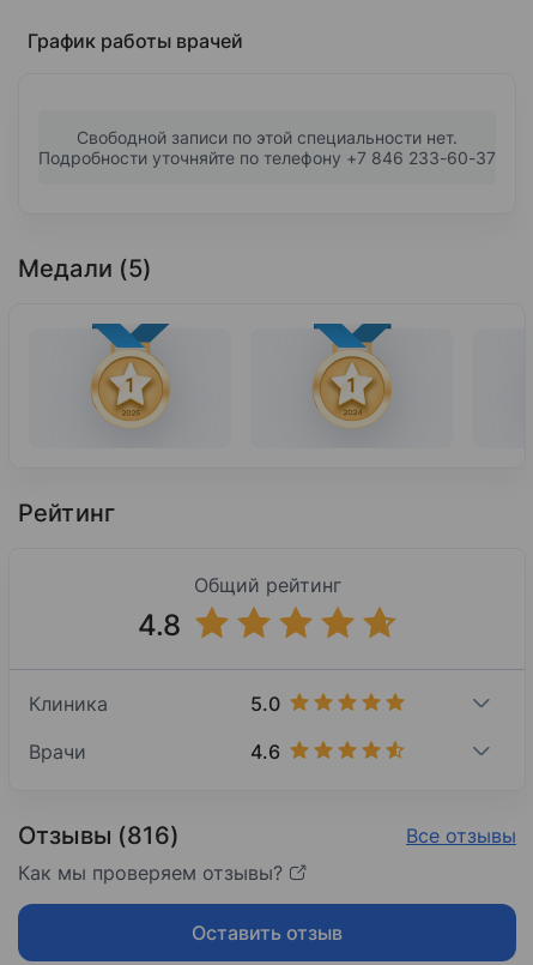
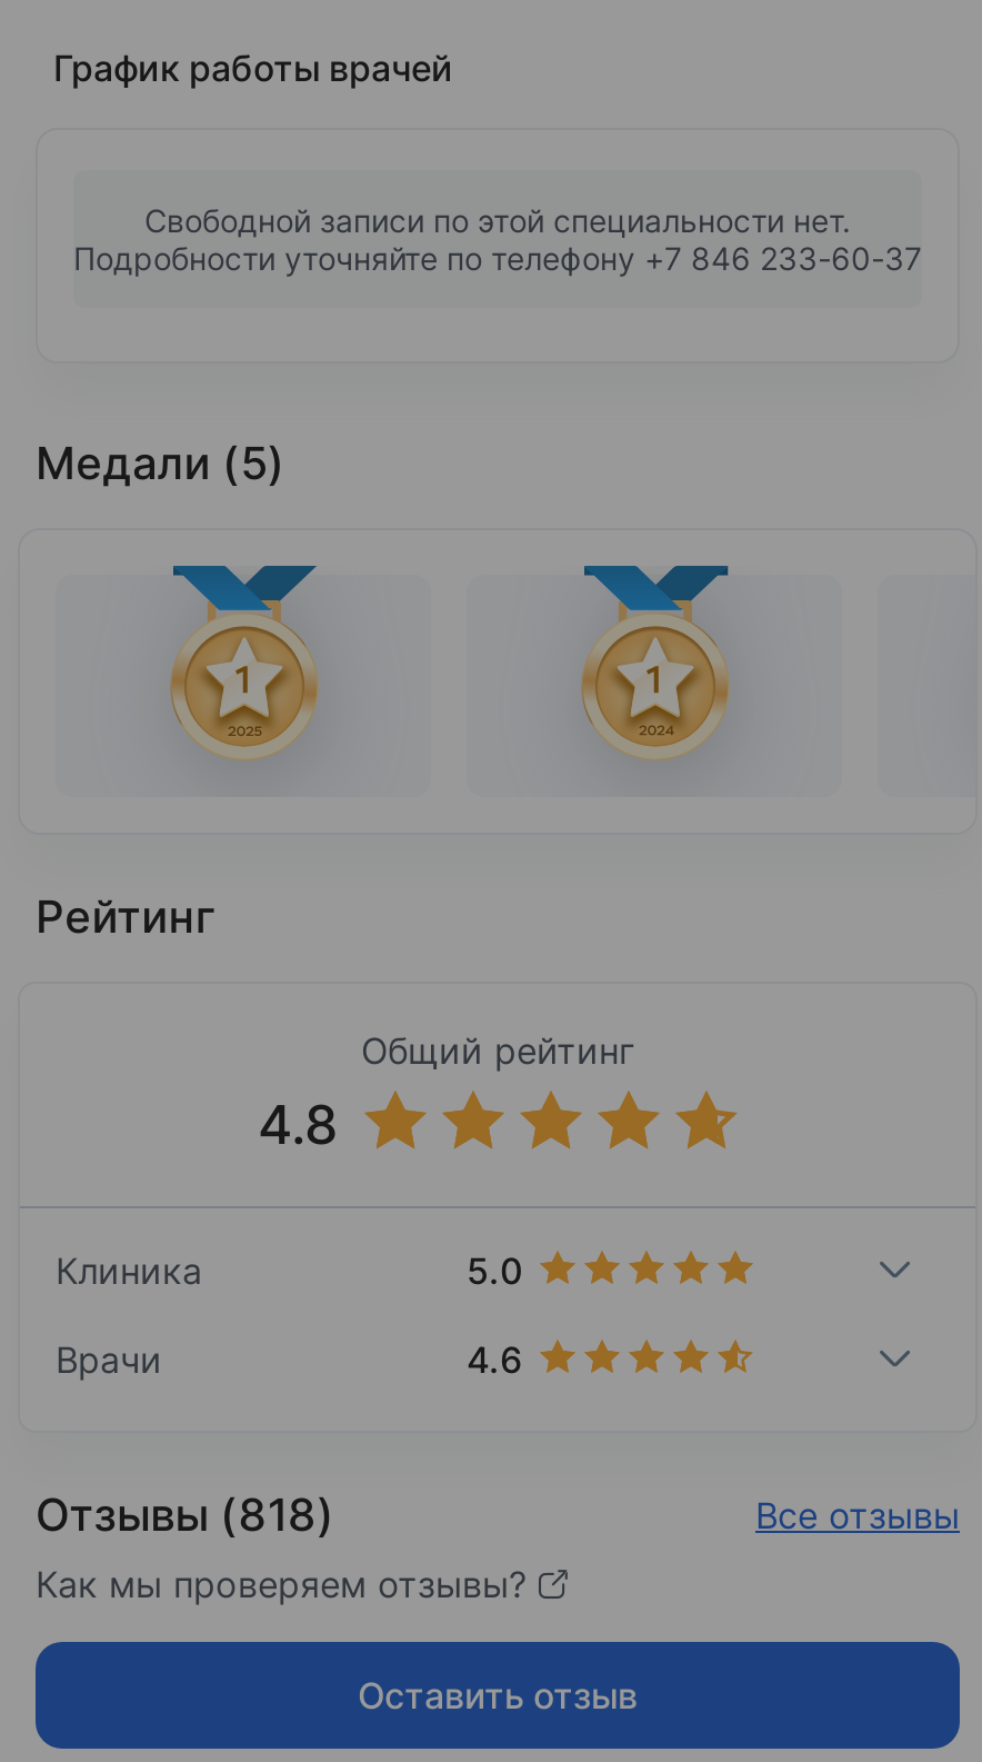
[18,821,179,850] Отзывы (816) -> [36,1489,335,1542] Отзывы (818)

